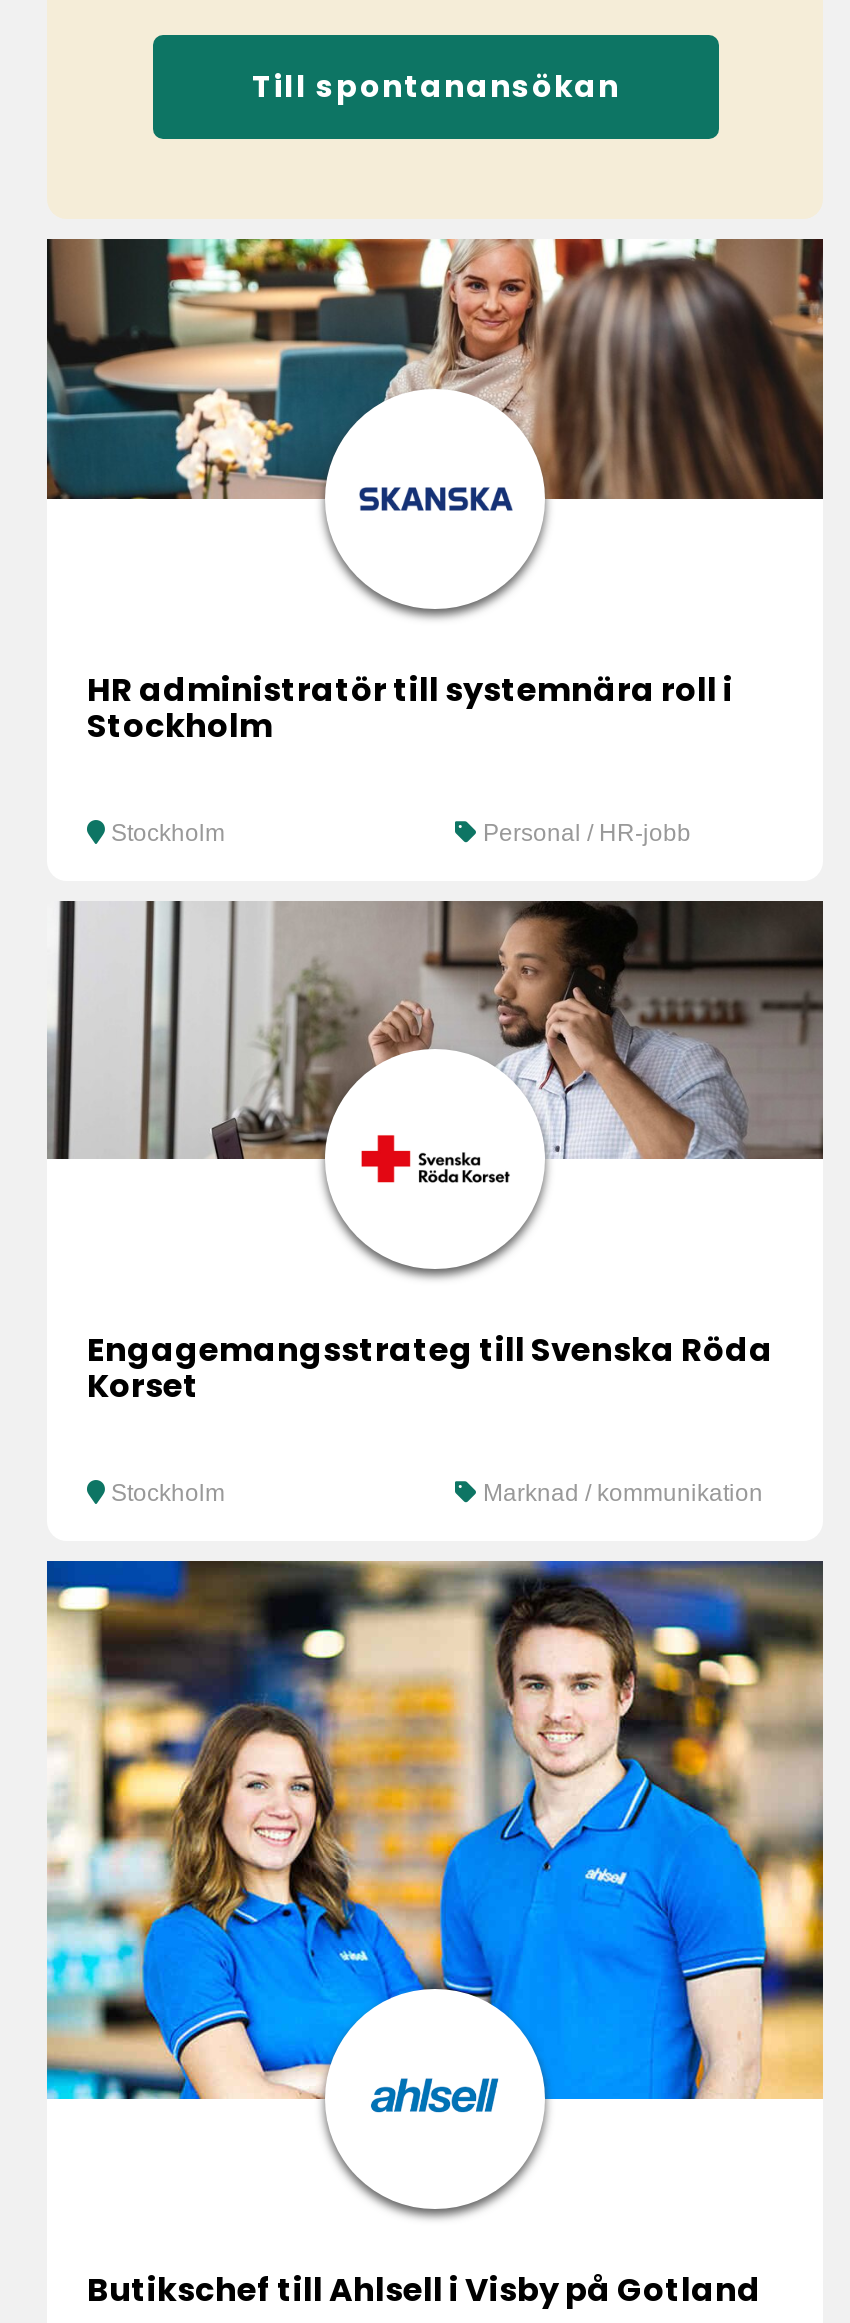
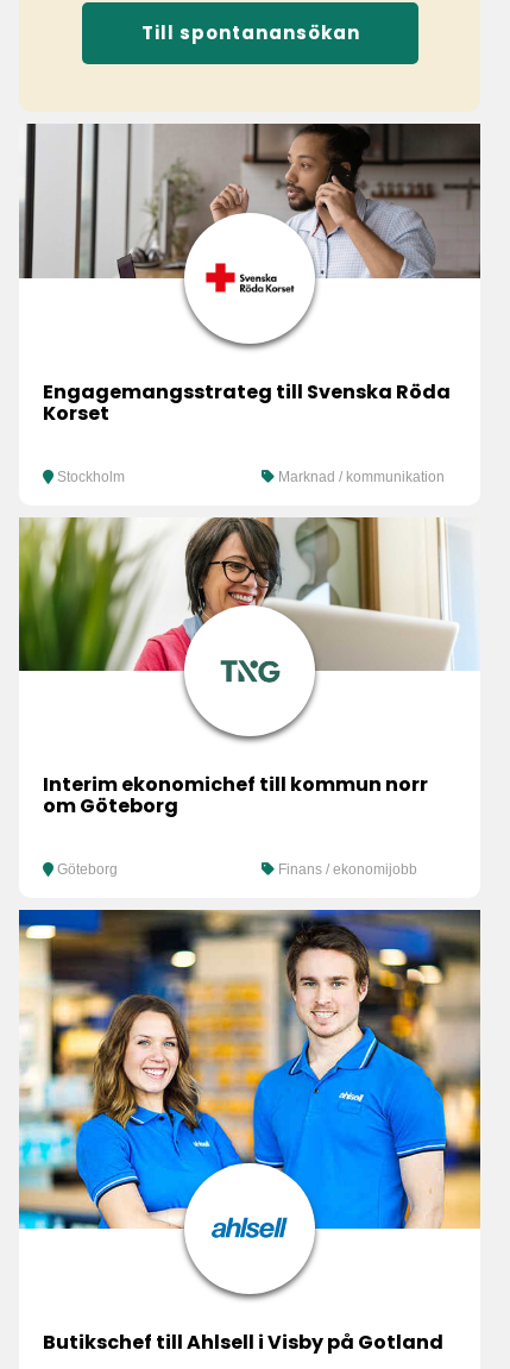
[45,237,823,523] [image] -> none
[87,667,733,847] HR administratör till systemnära roll i | Stockholm | Stockholm | Personal / HR-jobb -> none
moved [207,899,825,1163] -> [114,124,481,281]: [image]
moved [87,1327,773,1507] -> [43,378,451,485]: Engagemangsstrateg till Svenska Röda | Korset | Stockholm | Marknad / kommunikation
none -> [18,516,480,685] [image]
none -> [43,771,428,878] Interim ekonomichef till kommun norr | om Göteborg | Göteborg | Finans / ekonomijobb

